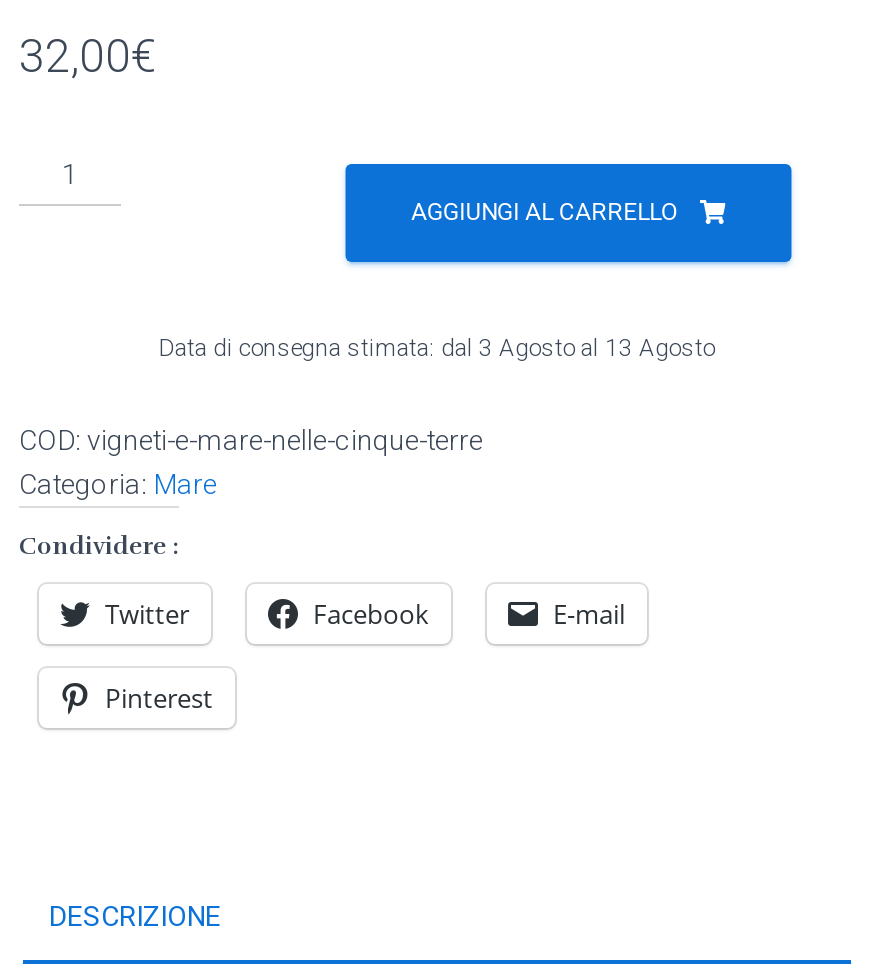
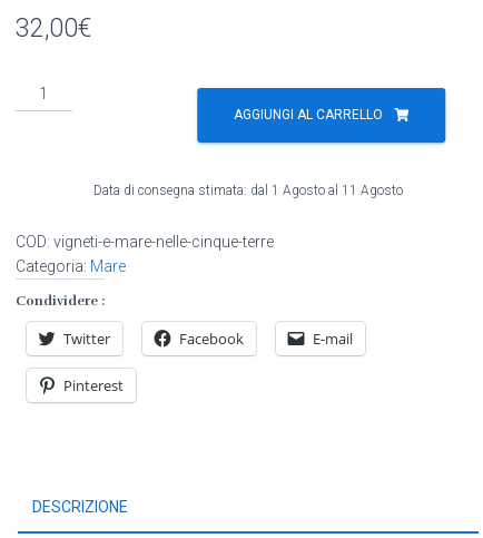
[159,334,715,362] Data di consegna stimata: dal 3 Agosto al 13 Agosto -> [93,183,403,198] Data di consegna stimata: dal 1 Agosto al 11 Agosto

